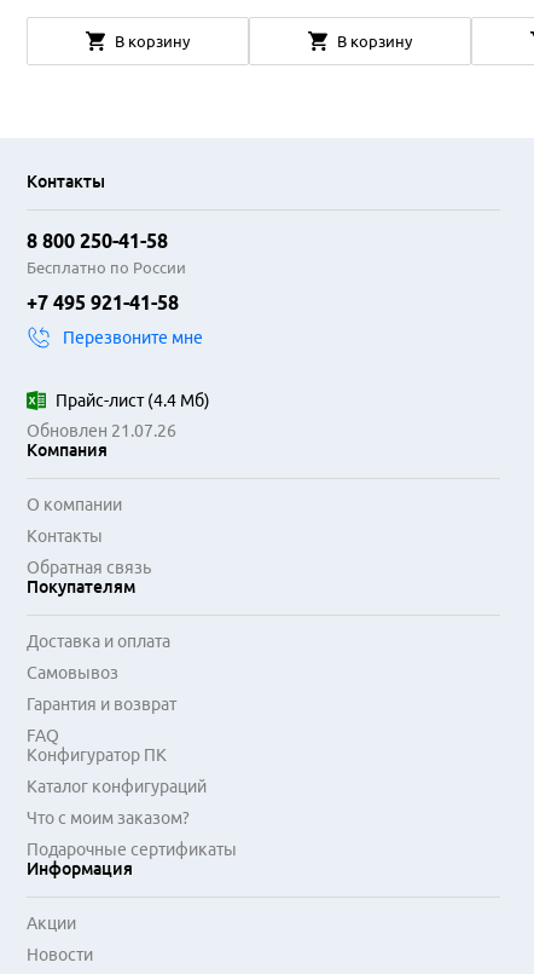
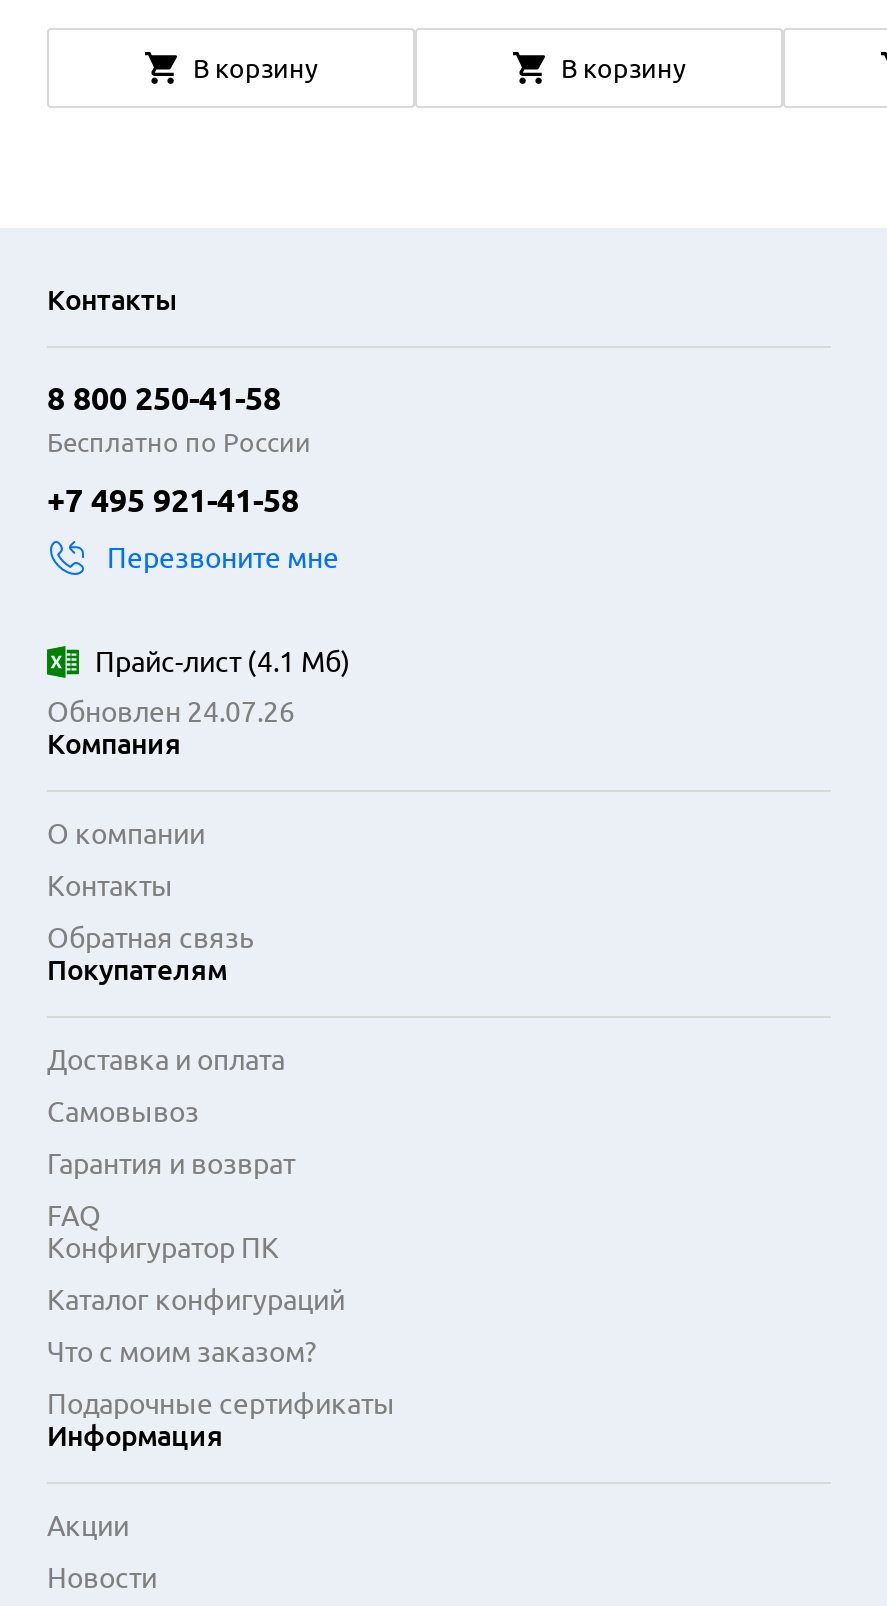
[56,391,210,411] Прайс-лист (4.4 Мб) -> [95,647,351,679] Прайс-лист (4.1 Мб)
[27,422,176,441] Обновлен 21.07.26 -> [47,697,295,729] Обновлен 24.07.26

